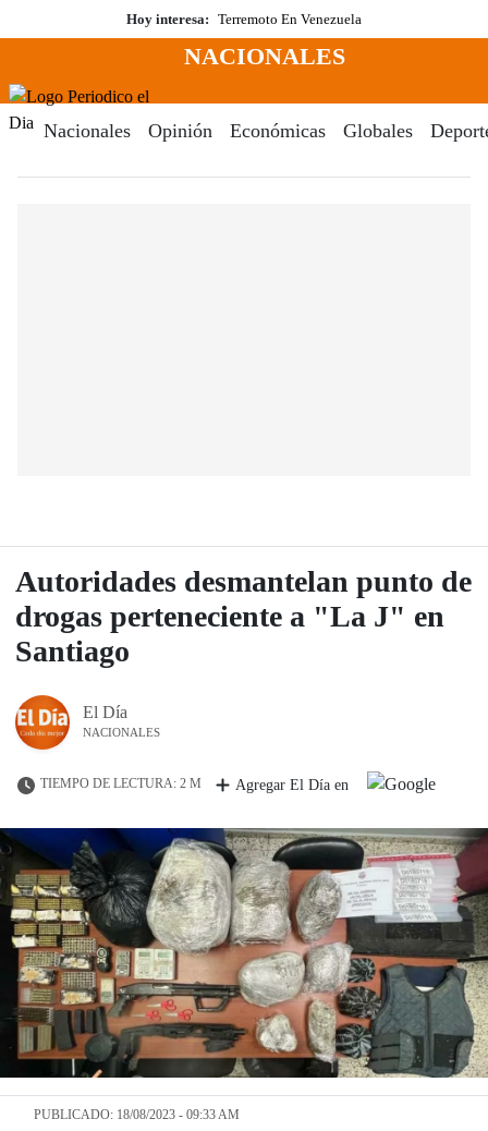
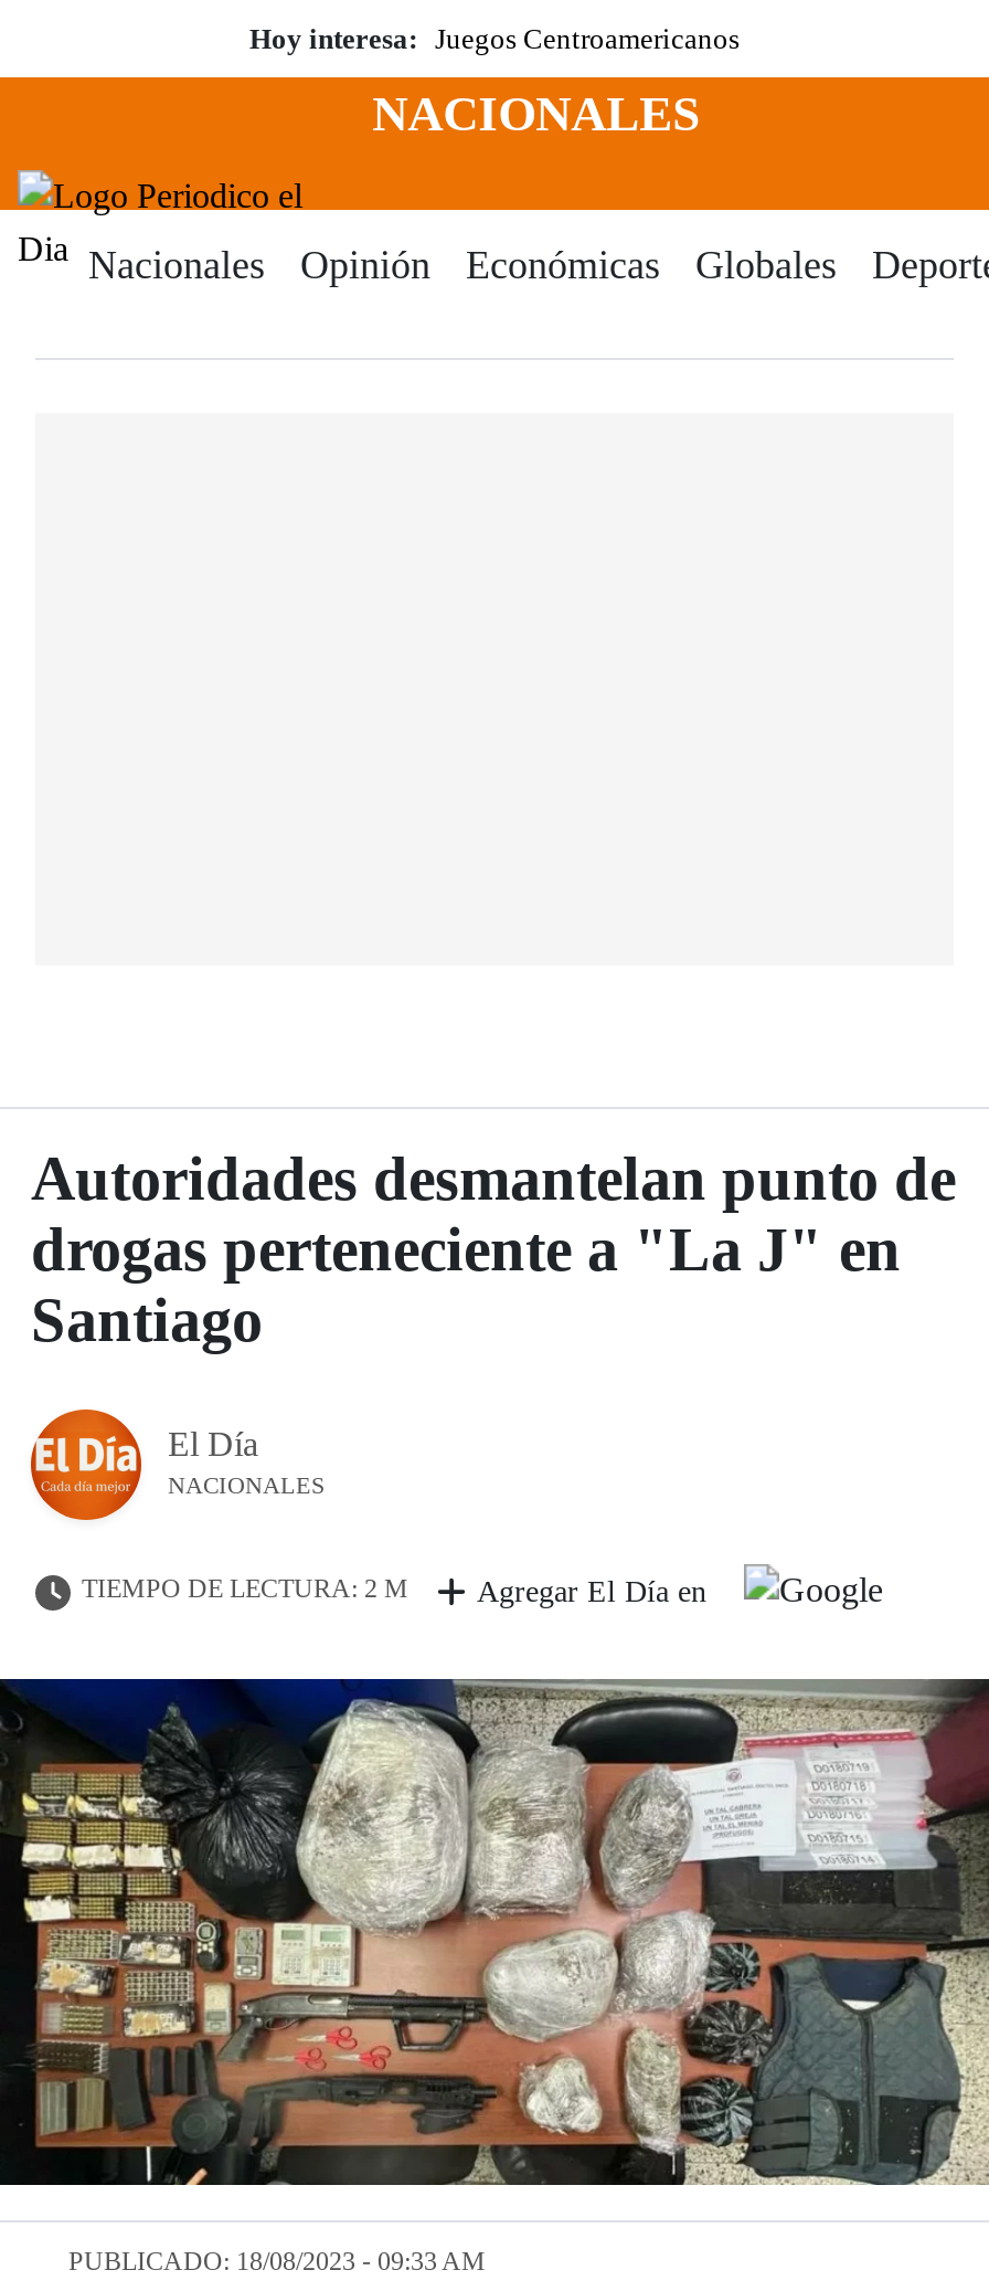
[126,11,362,27] Hoy interesa: Terremoto En Venezuela -> [249,22,740,55] Hoy interesa: Juegos Centroamericanos

